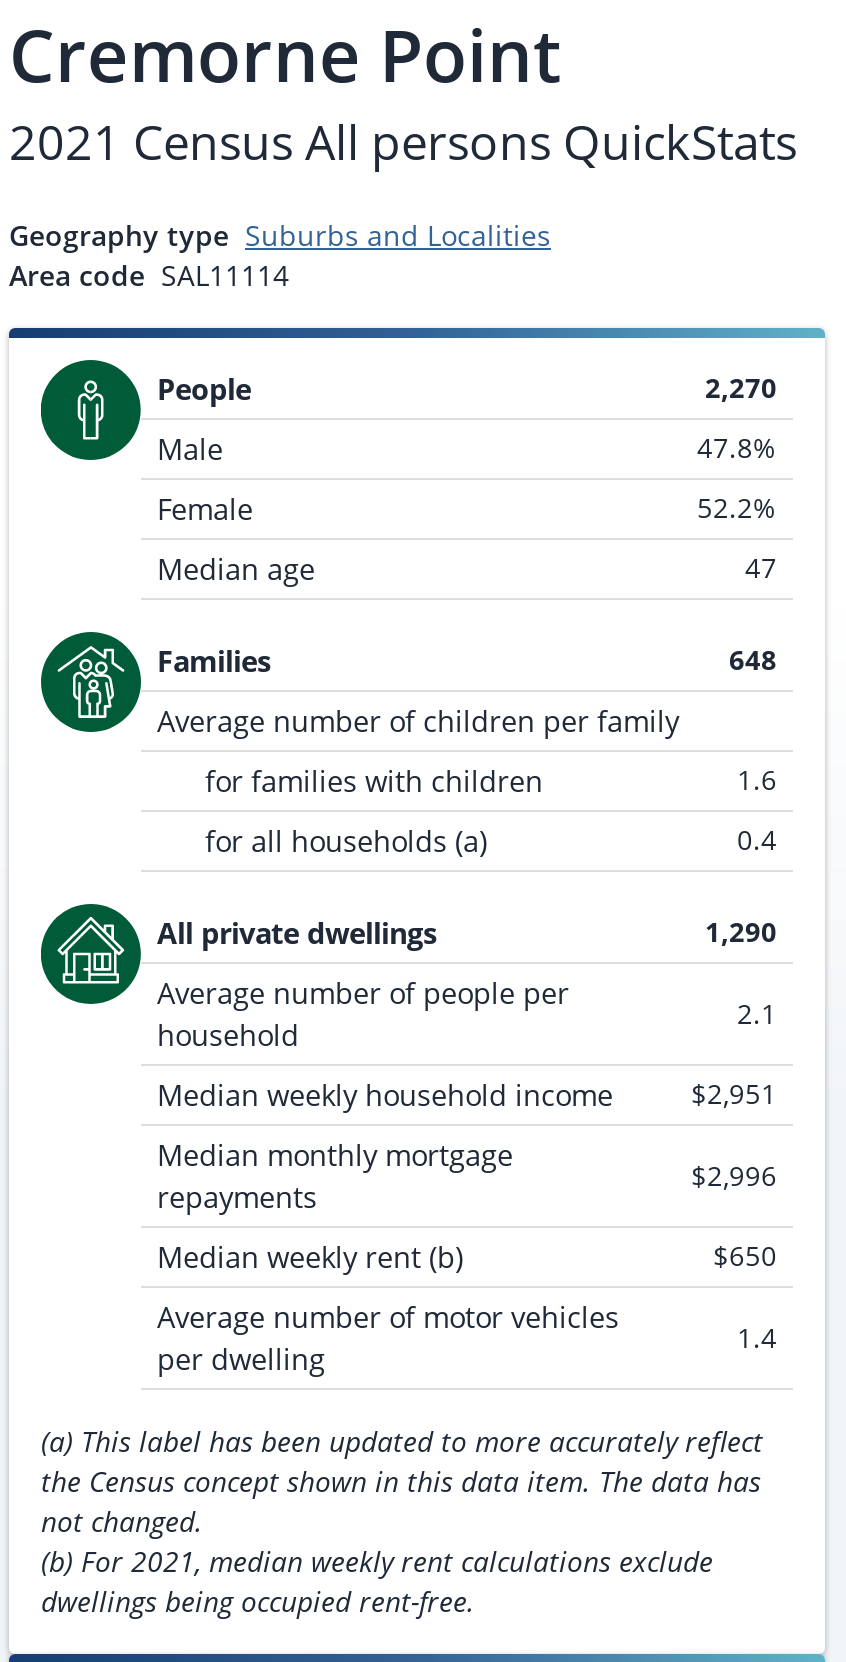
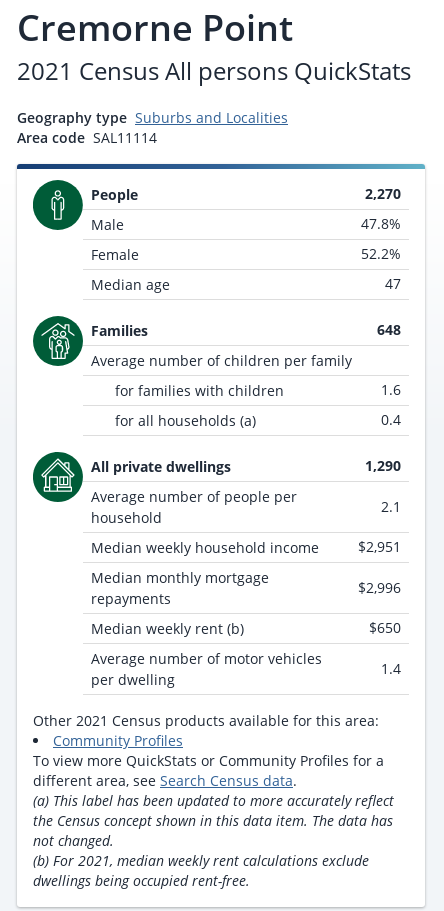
none -> [33,711,384,790] Other 2021 Census products available for this area: | Community Profiles | To view more QuickStats or Community Profiles for a | different area, see Search Census data.

